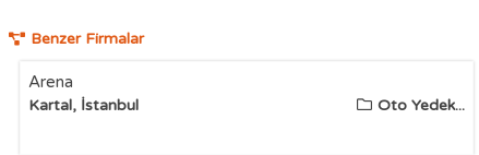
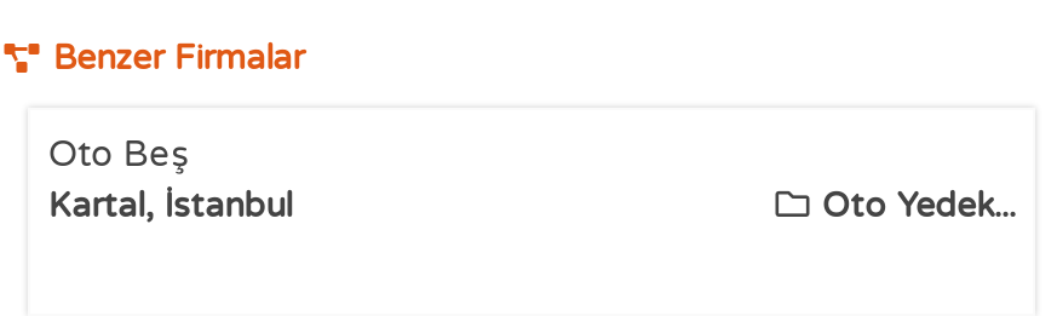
[29,72,73,92] Arena -> [48,132,188,176] Oto Beş

